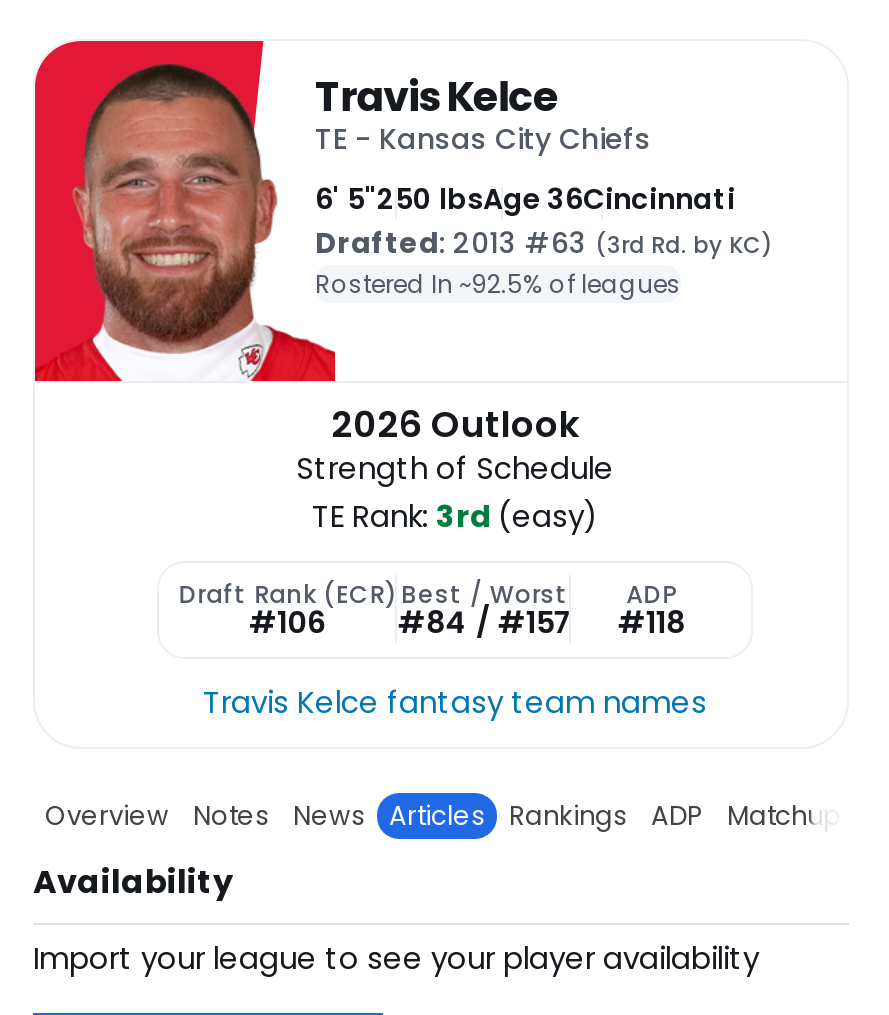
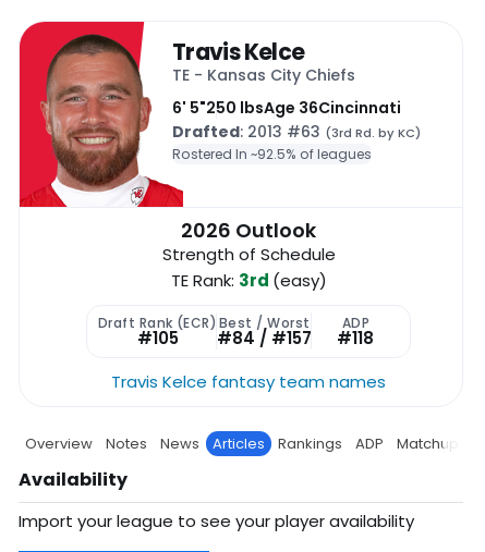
[249,602,686,644] #106 #84 / #157 #118 -> [137,327,374,350] #105 #84 / #157 #118

